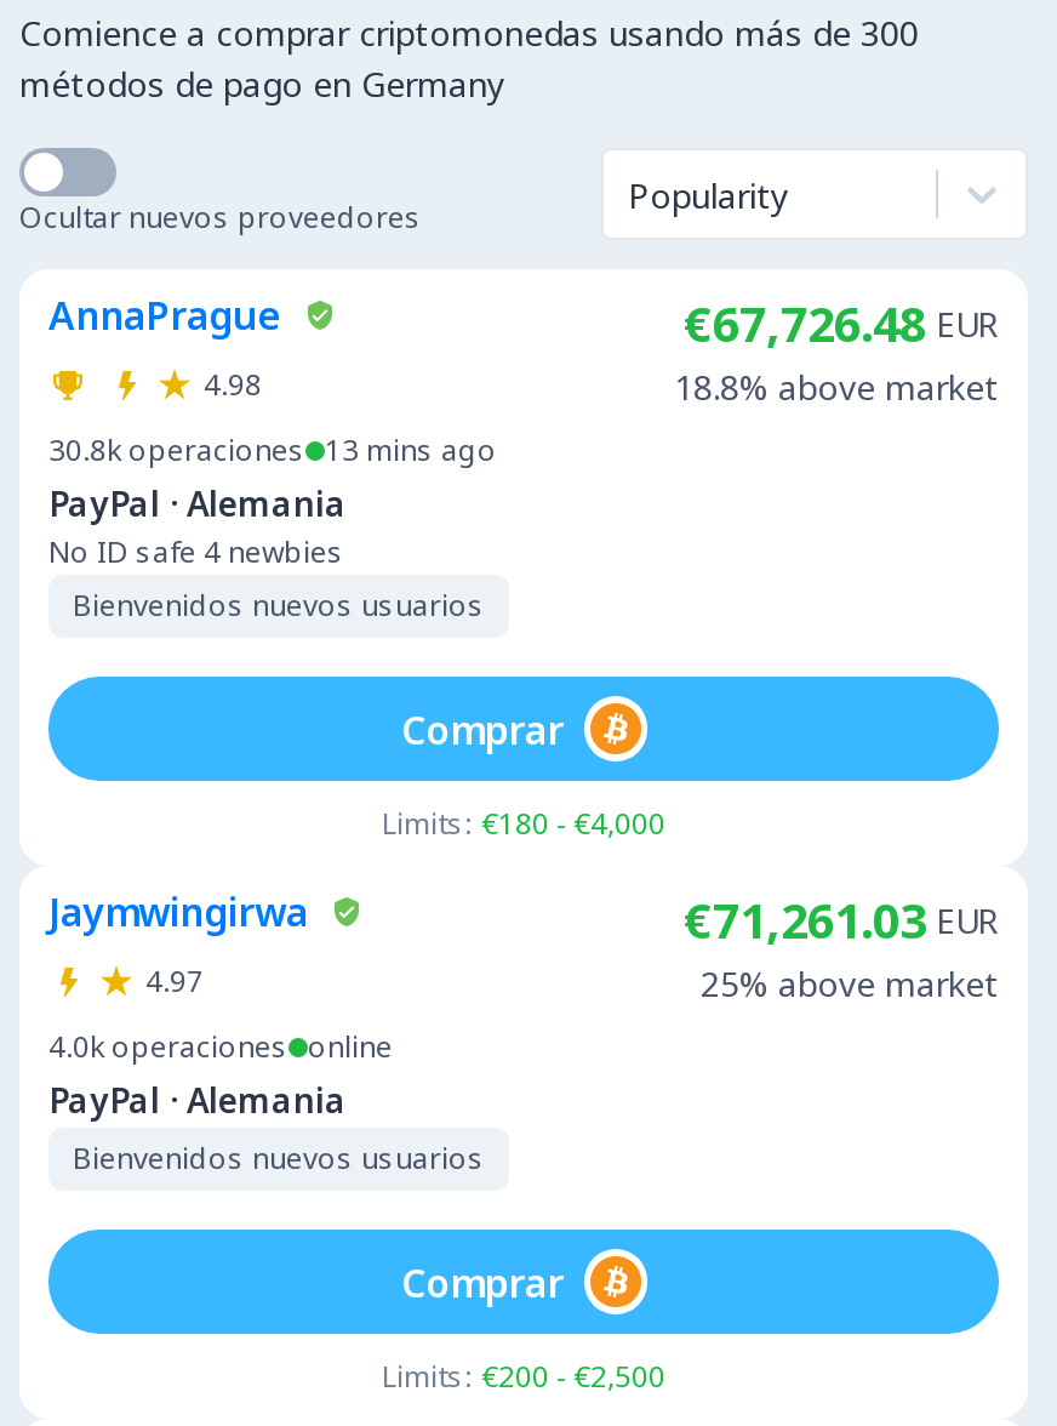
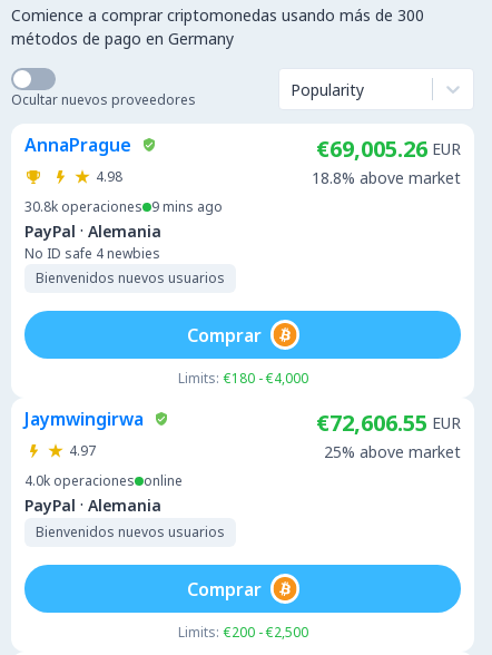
[684,291,999,356] €67,726.48 EUR -> [316,134,461,164] €69,005.26 EUR
[48,429,497,470] 30.8k operaciones 13 mins ago -> [24,197,223,216] 30.8k operaciones 9 mins ago
[684,888,999,953] €71,261.03 EUR -> [316,408,461,438] €72,606.55 EUR

